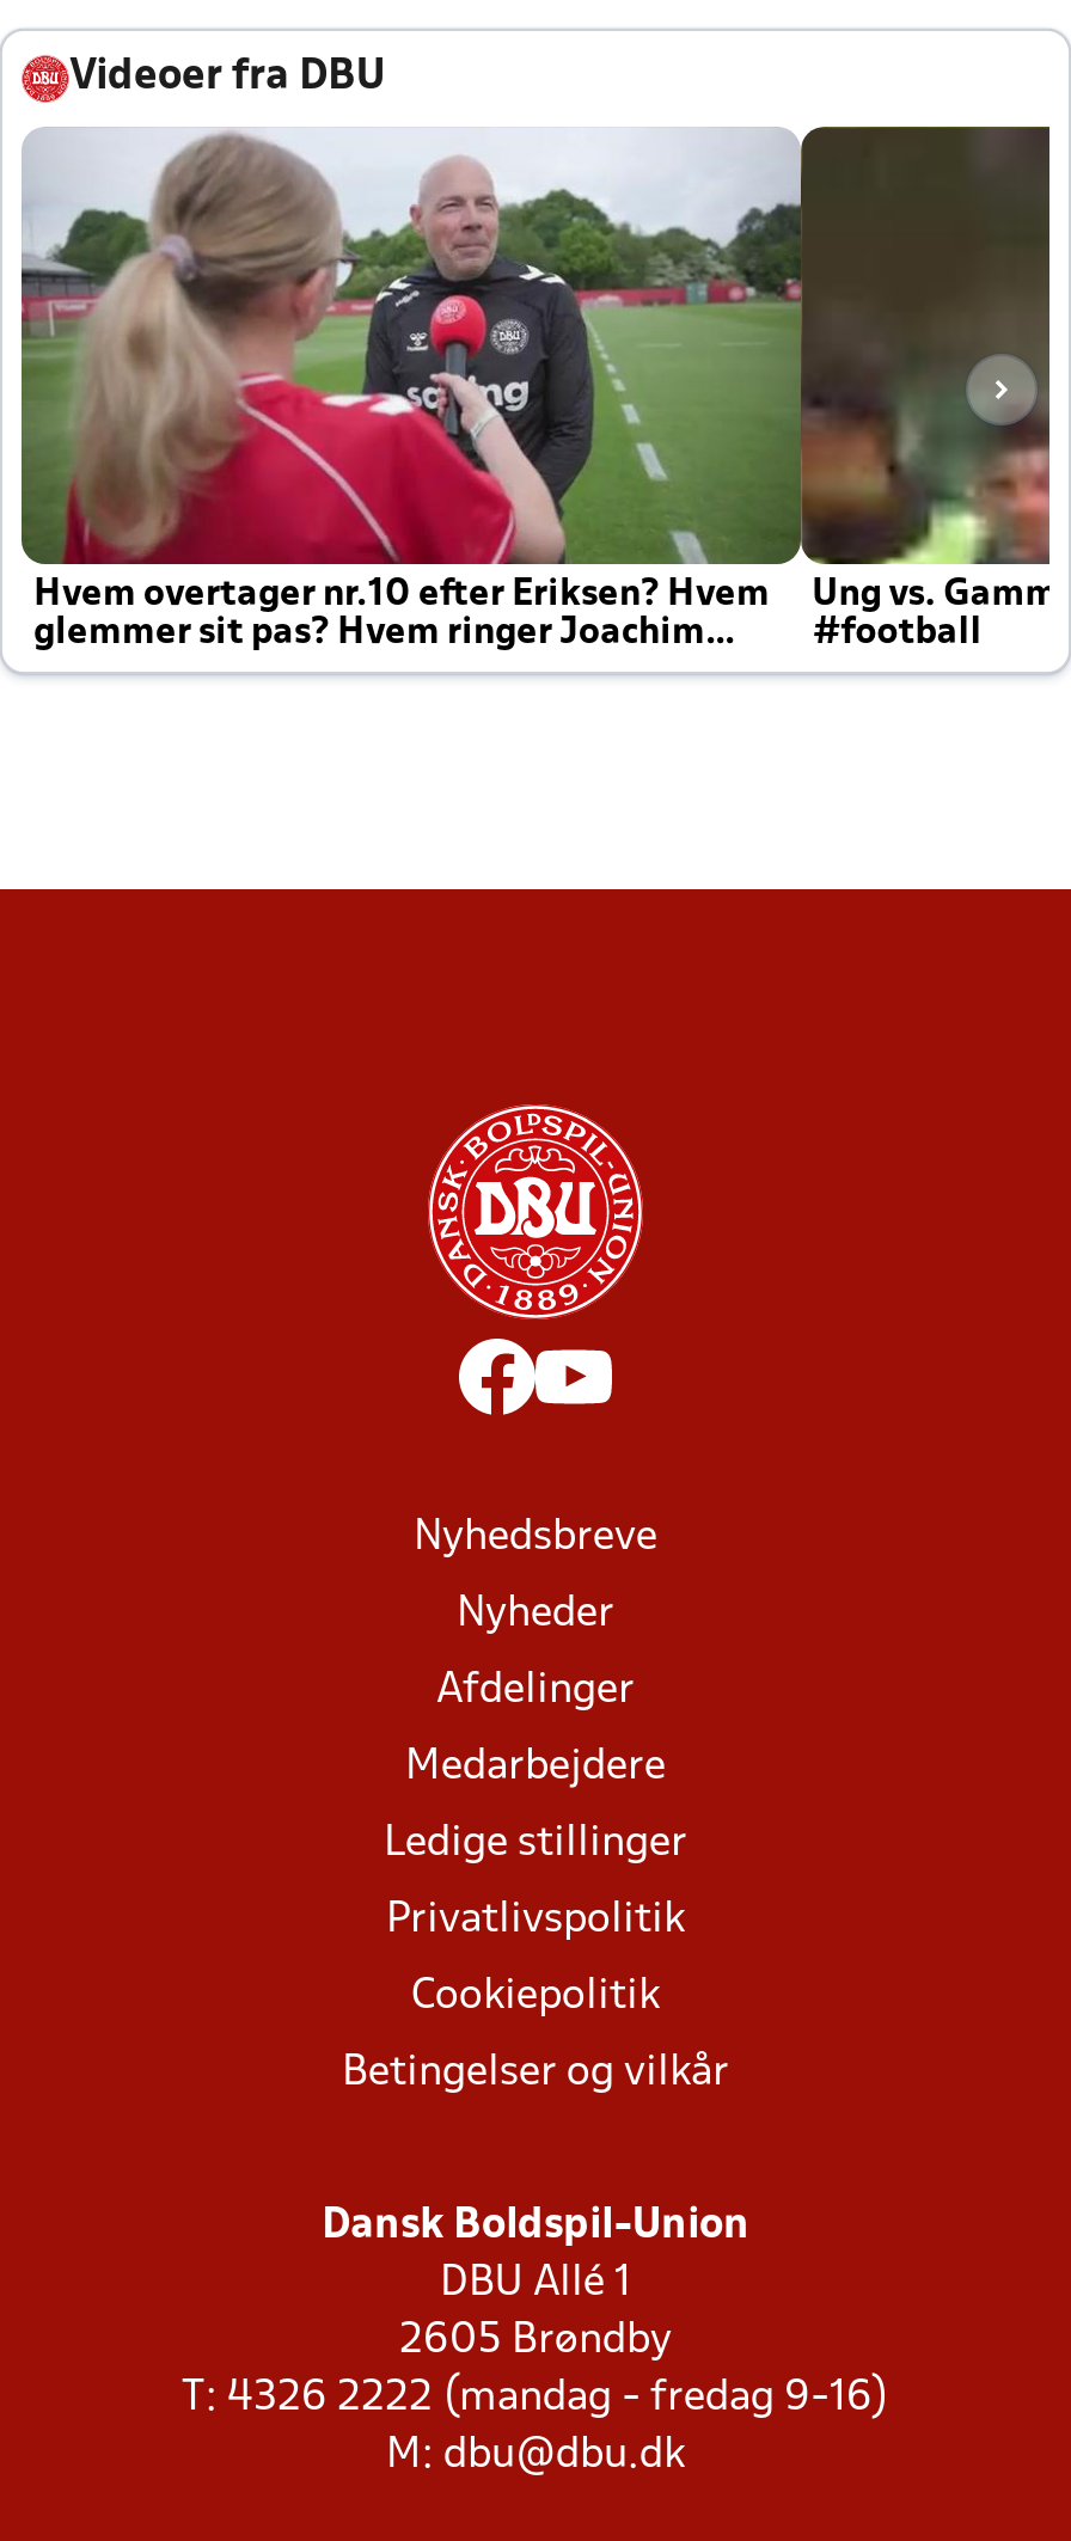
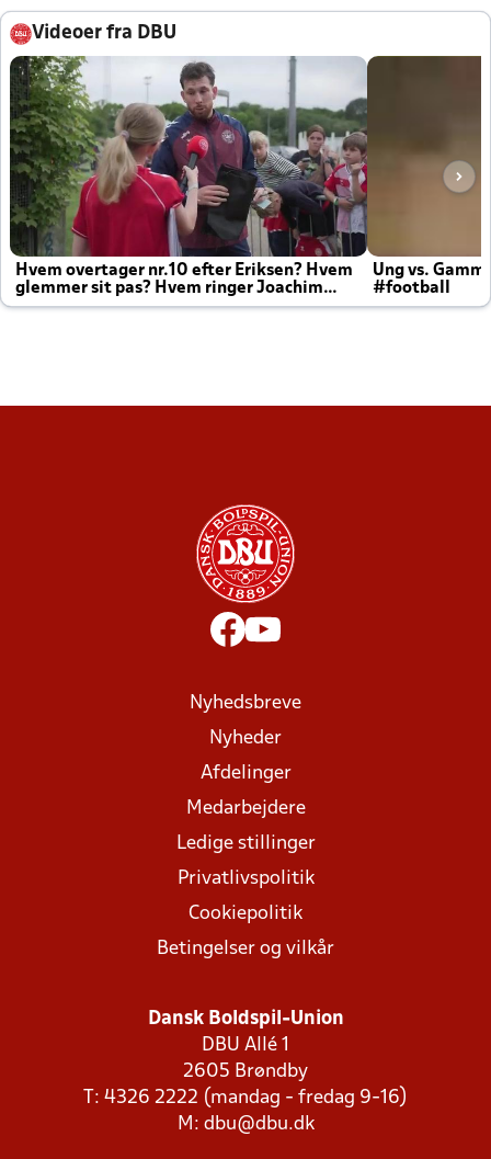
[19,127,1049,567] [image] -> [9,55,481,258] [image]

